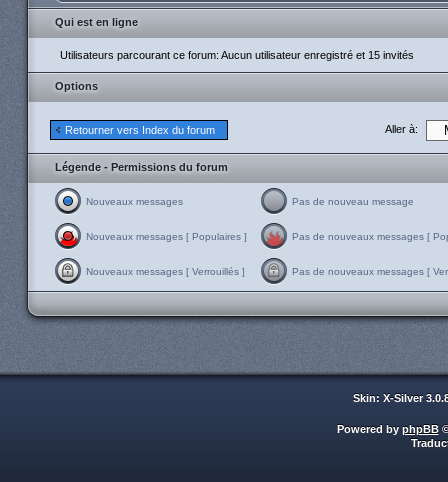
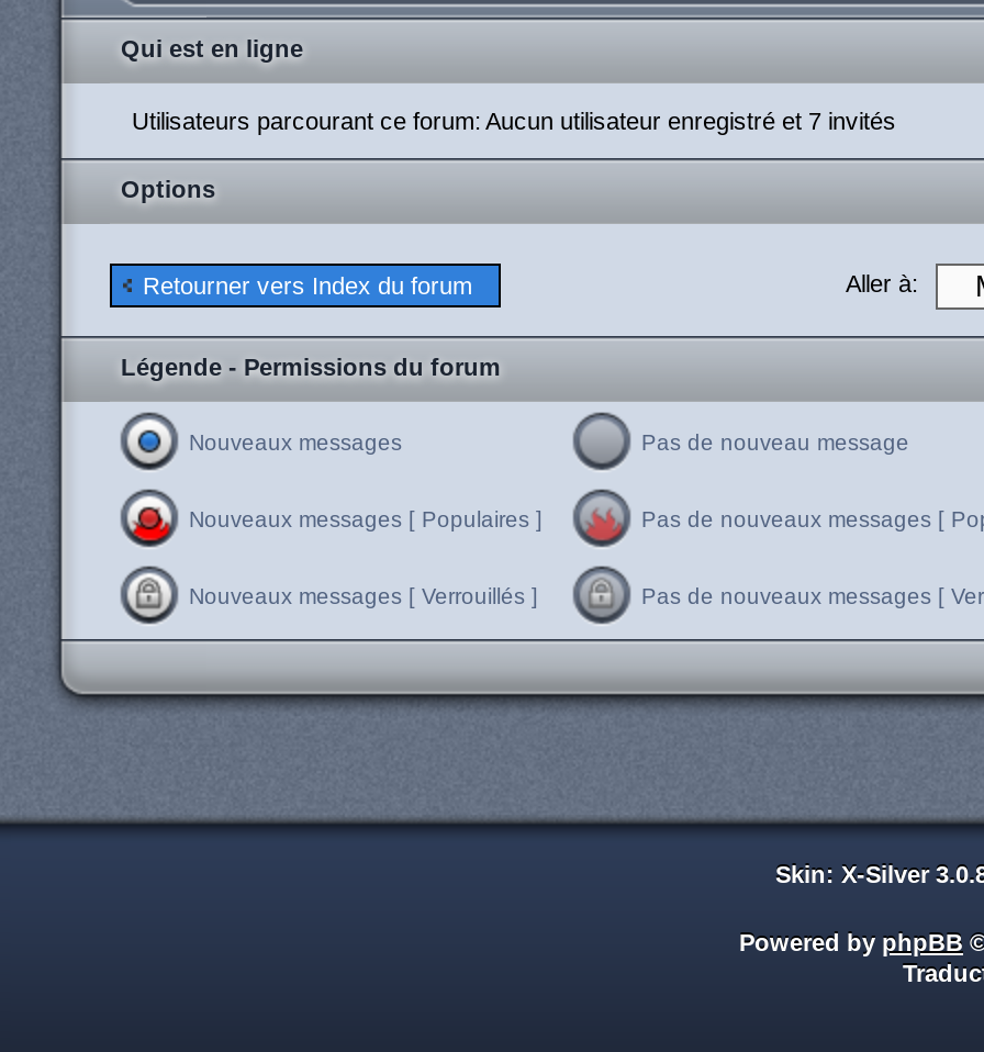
[60,49,414,61] Utilisateurs parcourant ce forum: Aucun utilisateur enregistré et 15 invités -> [132,108,896,134] Utilisateurs parcourant ce forum: Aucun utilisateur enregistré et 7 invités

